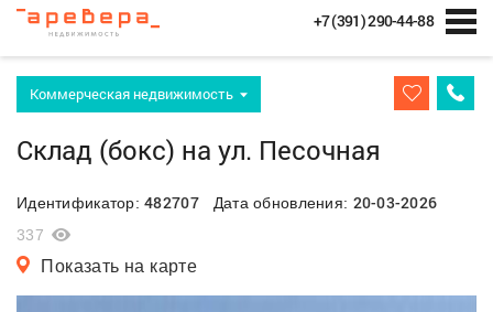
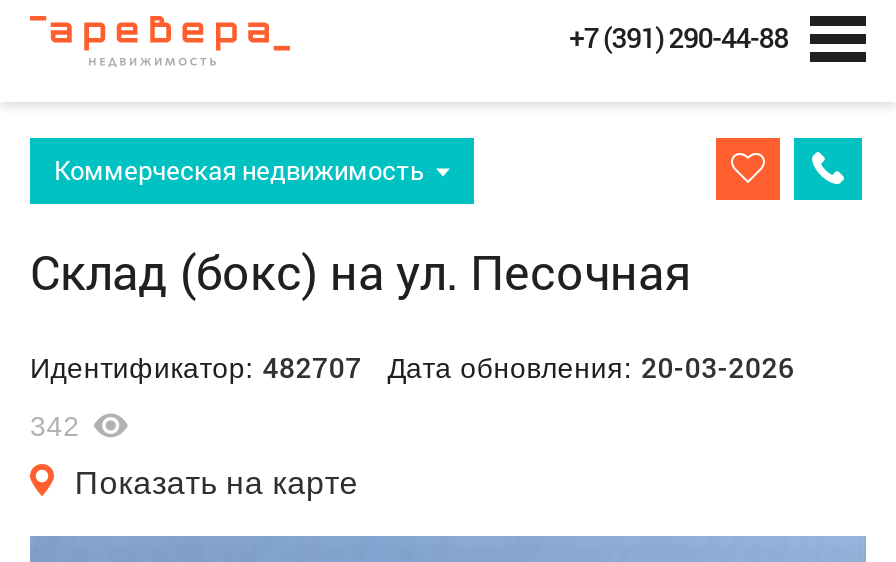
[17,226,44,244] 337 -> [30,410,80,442] 342

